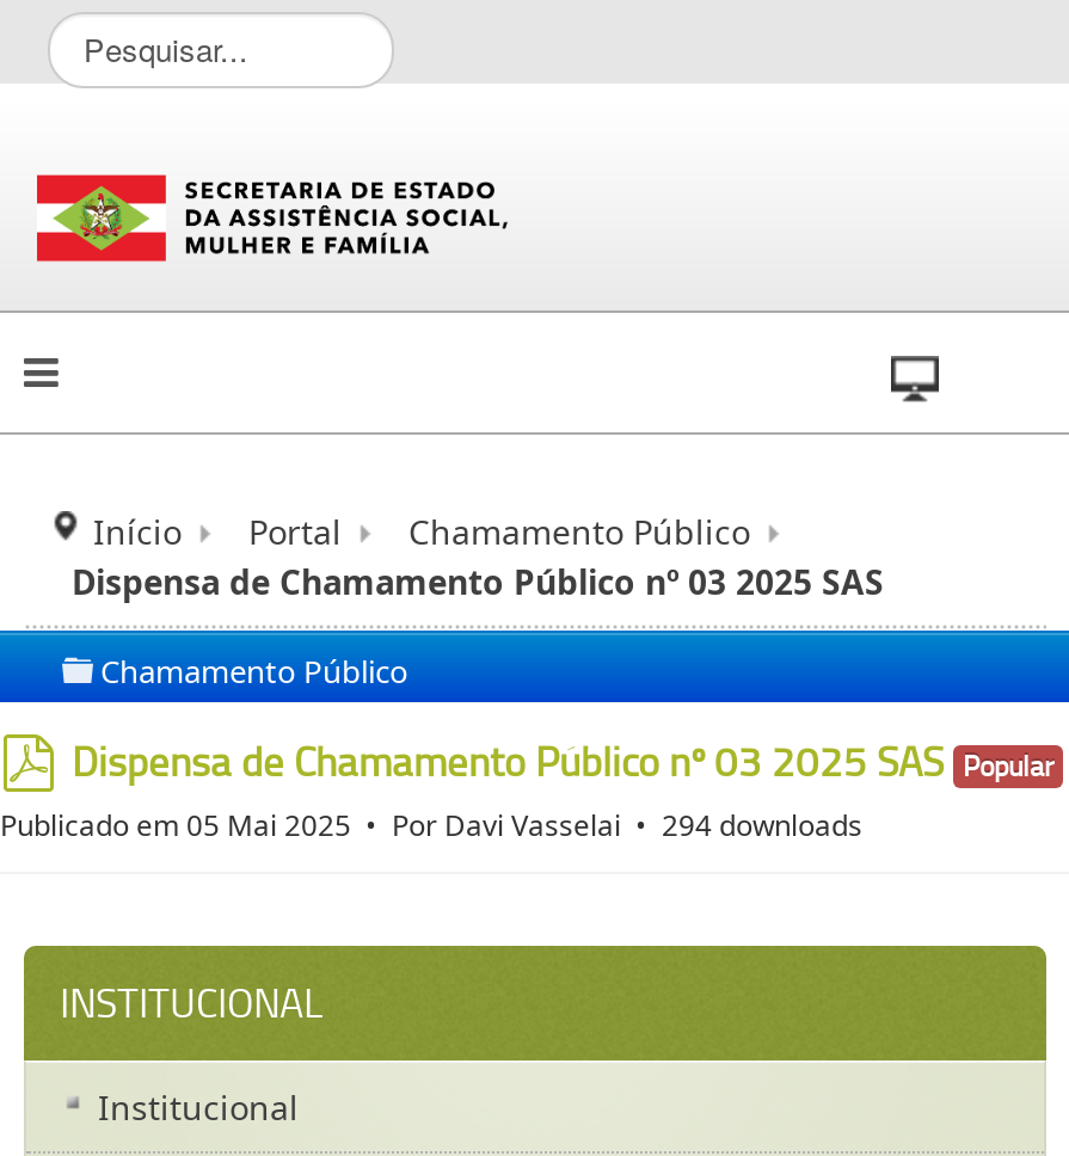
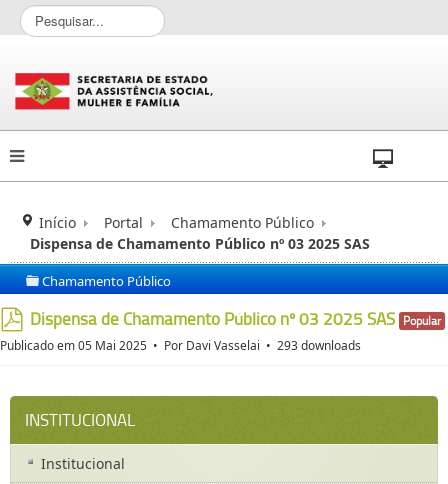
[655,806,862,846] 294 downloads -> [274,337,361,354] 293 downloads

